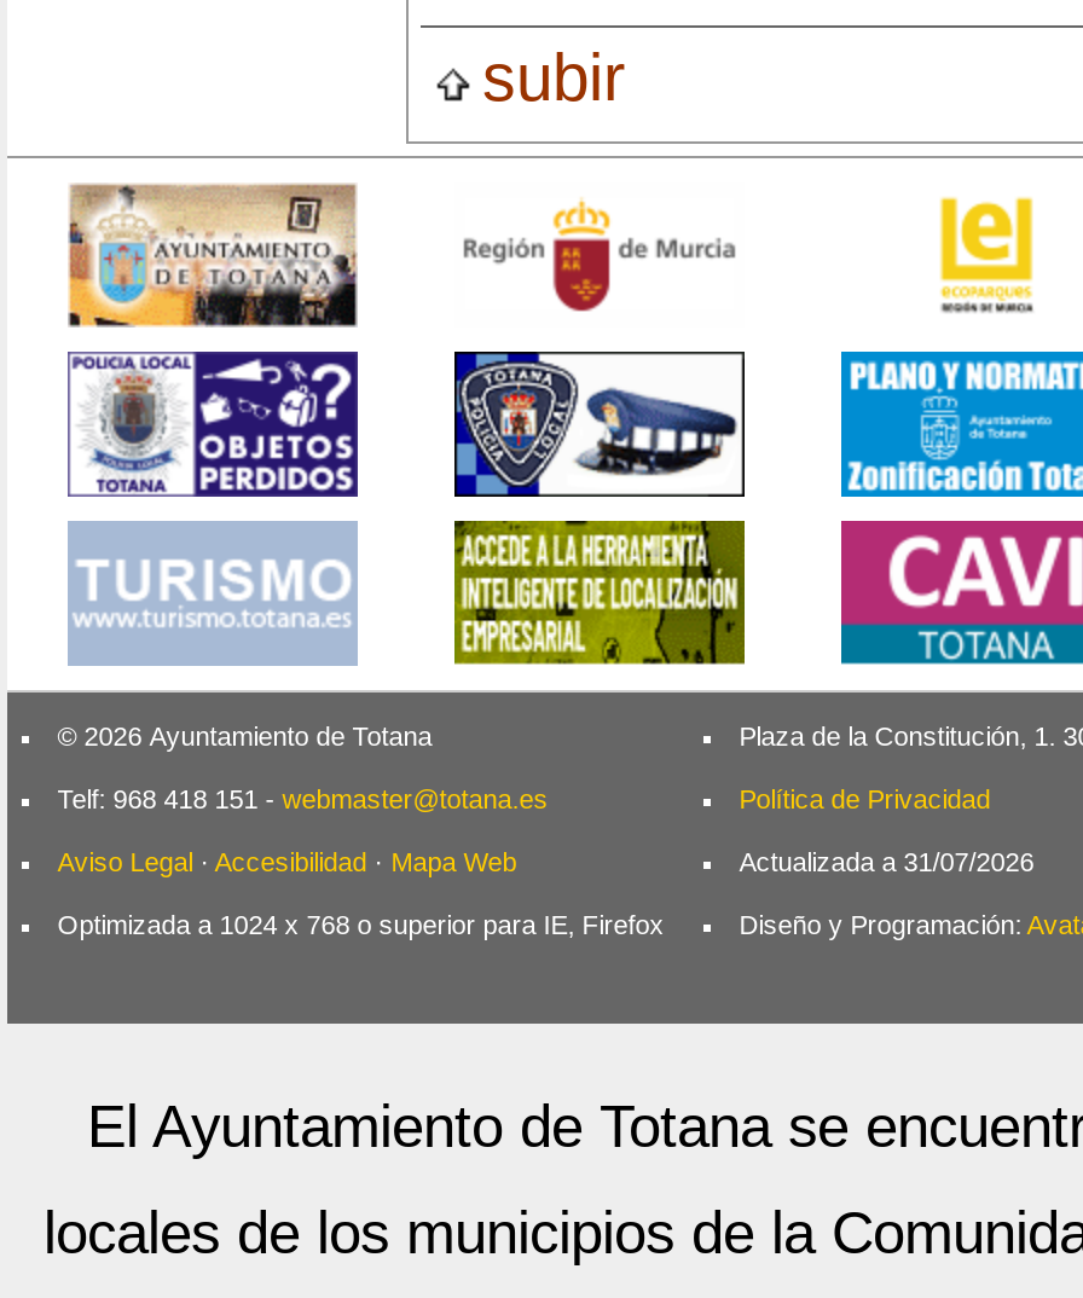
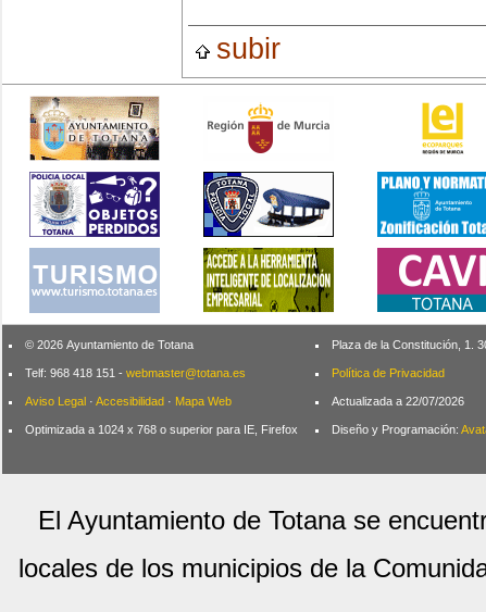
[739,848,1034,877] Actualizada a 31/07/2026 -> [331,395,464,408] Actualizada a 22/07/2026

